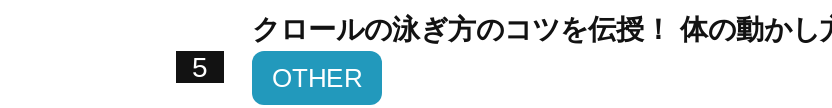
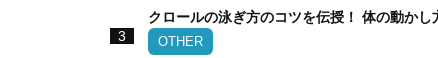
[192,51,208,83] 5 -> [118,28,126,44] 3

